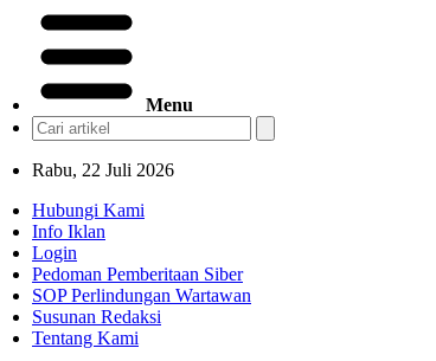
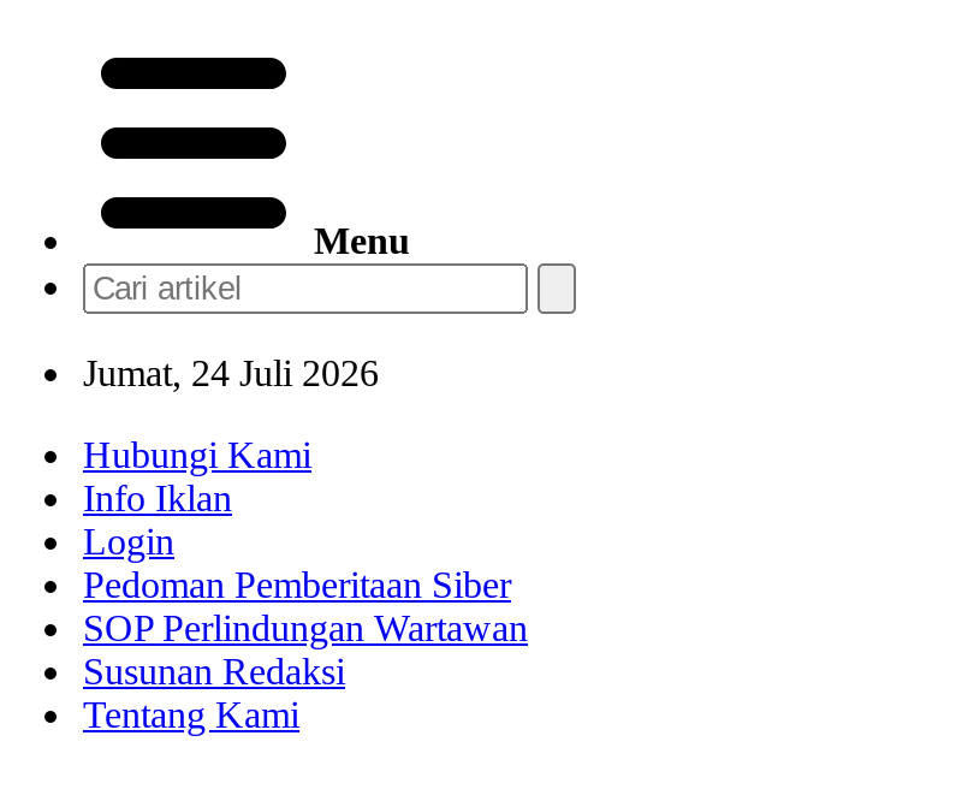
[32,160,174,180] Rabu, 22 Juli 2026 -> [83,352,379,393] Jumat, 24 Juli 2026

